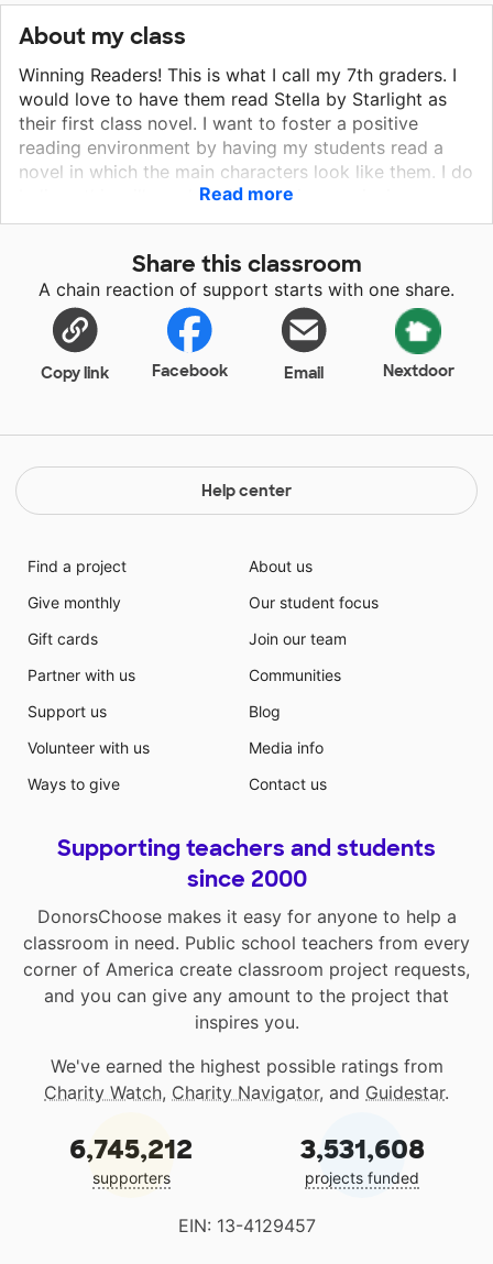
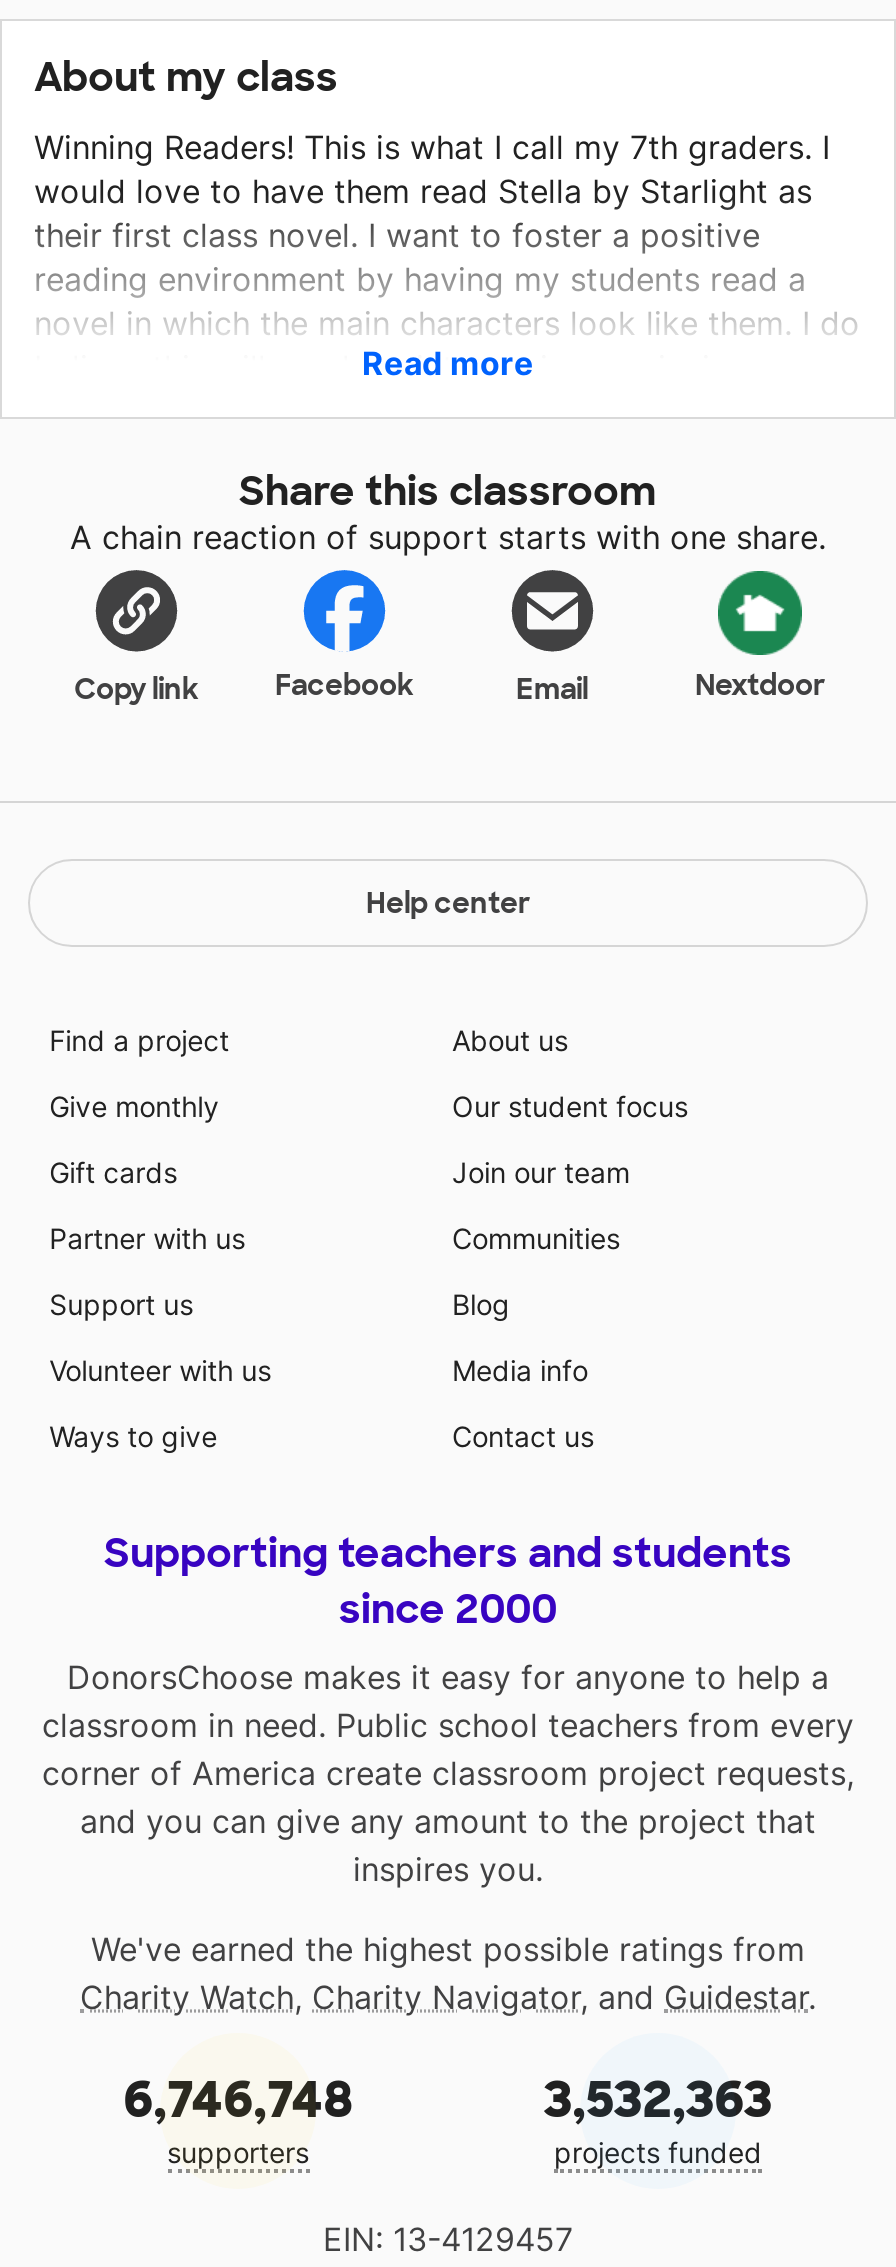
[69,1132,193,1166] 6,745,212 -> [123,2068,353,2130] 6,746,748
[300,1132,424,1166] 3,531,608 -> [544,2068,772,2130] 3,532,363

